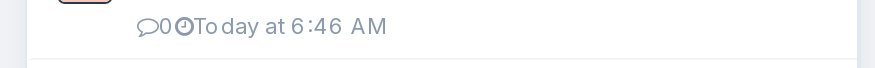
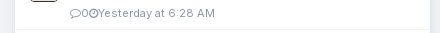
[193,12,387,40] Today at 6:46 AM -> [98,6,215,20] Yesterday at 6:28 AM

